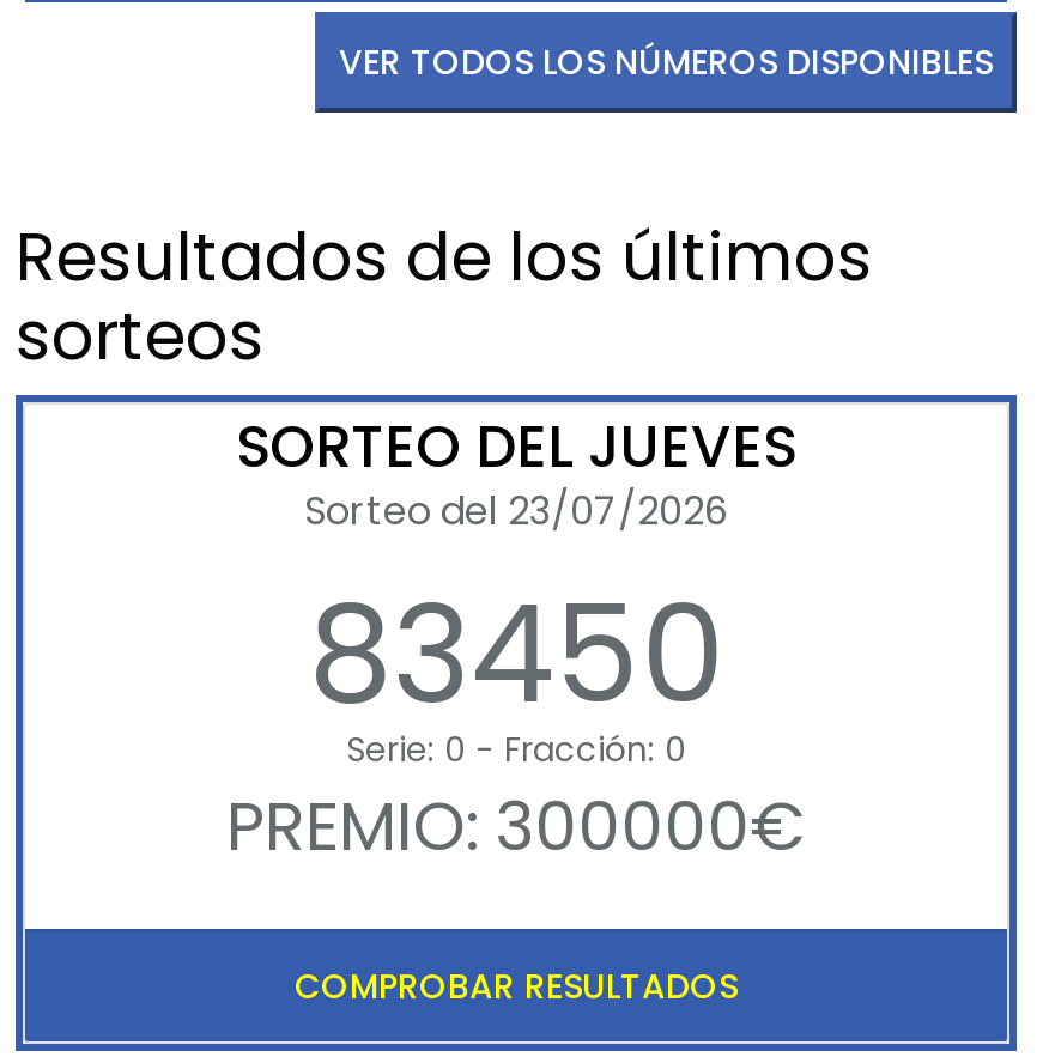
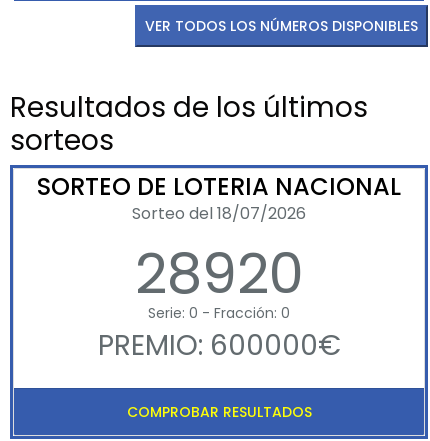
[236,406,796,748] SORTEO DEL JUEVES | Sorteo del 23/07/2026 | 83450 -> [37,170,401,313] SORTEO DE LOTERIA NACIONAL | Sorteo del 18/07/2026 | 28920
[226,780,806,873] PREMIO: 300000€ -> [97,326,340,365] PREMIO: 600000€

